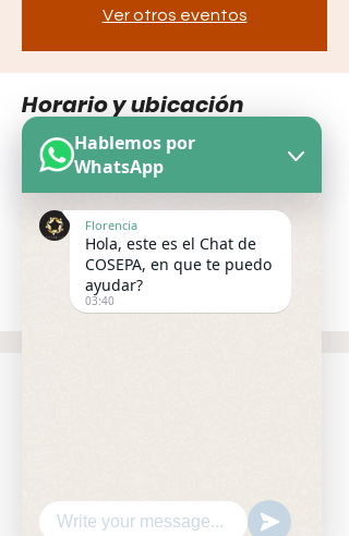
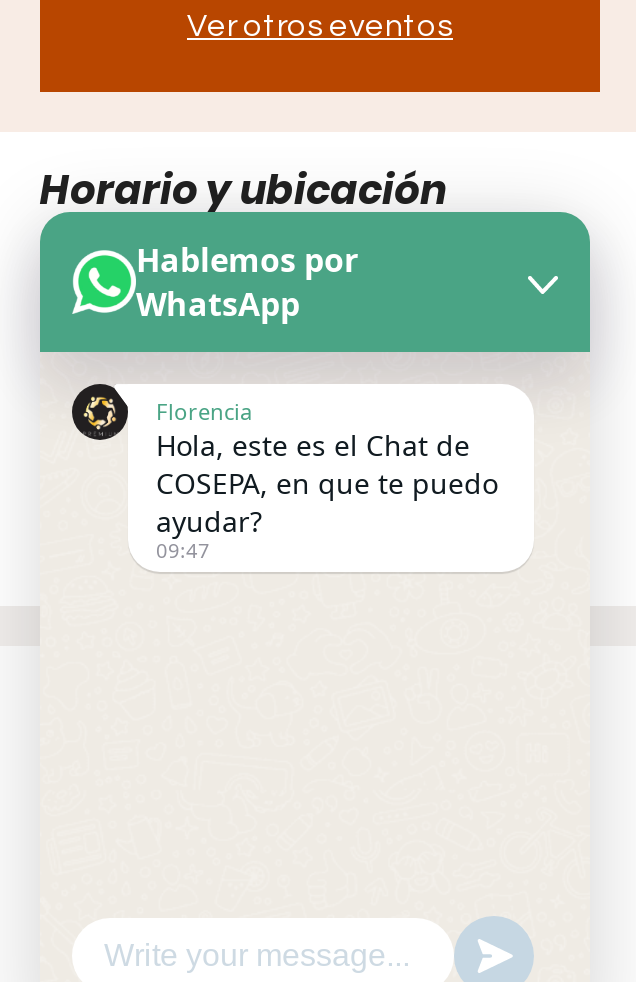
[85,293,115,308] 03:40 -> [156,536,210,564] 09:47

